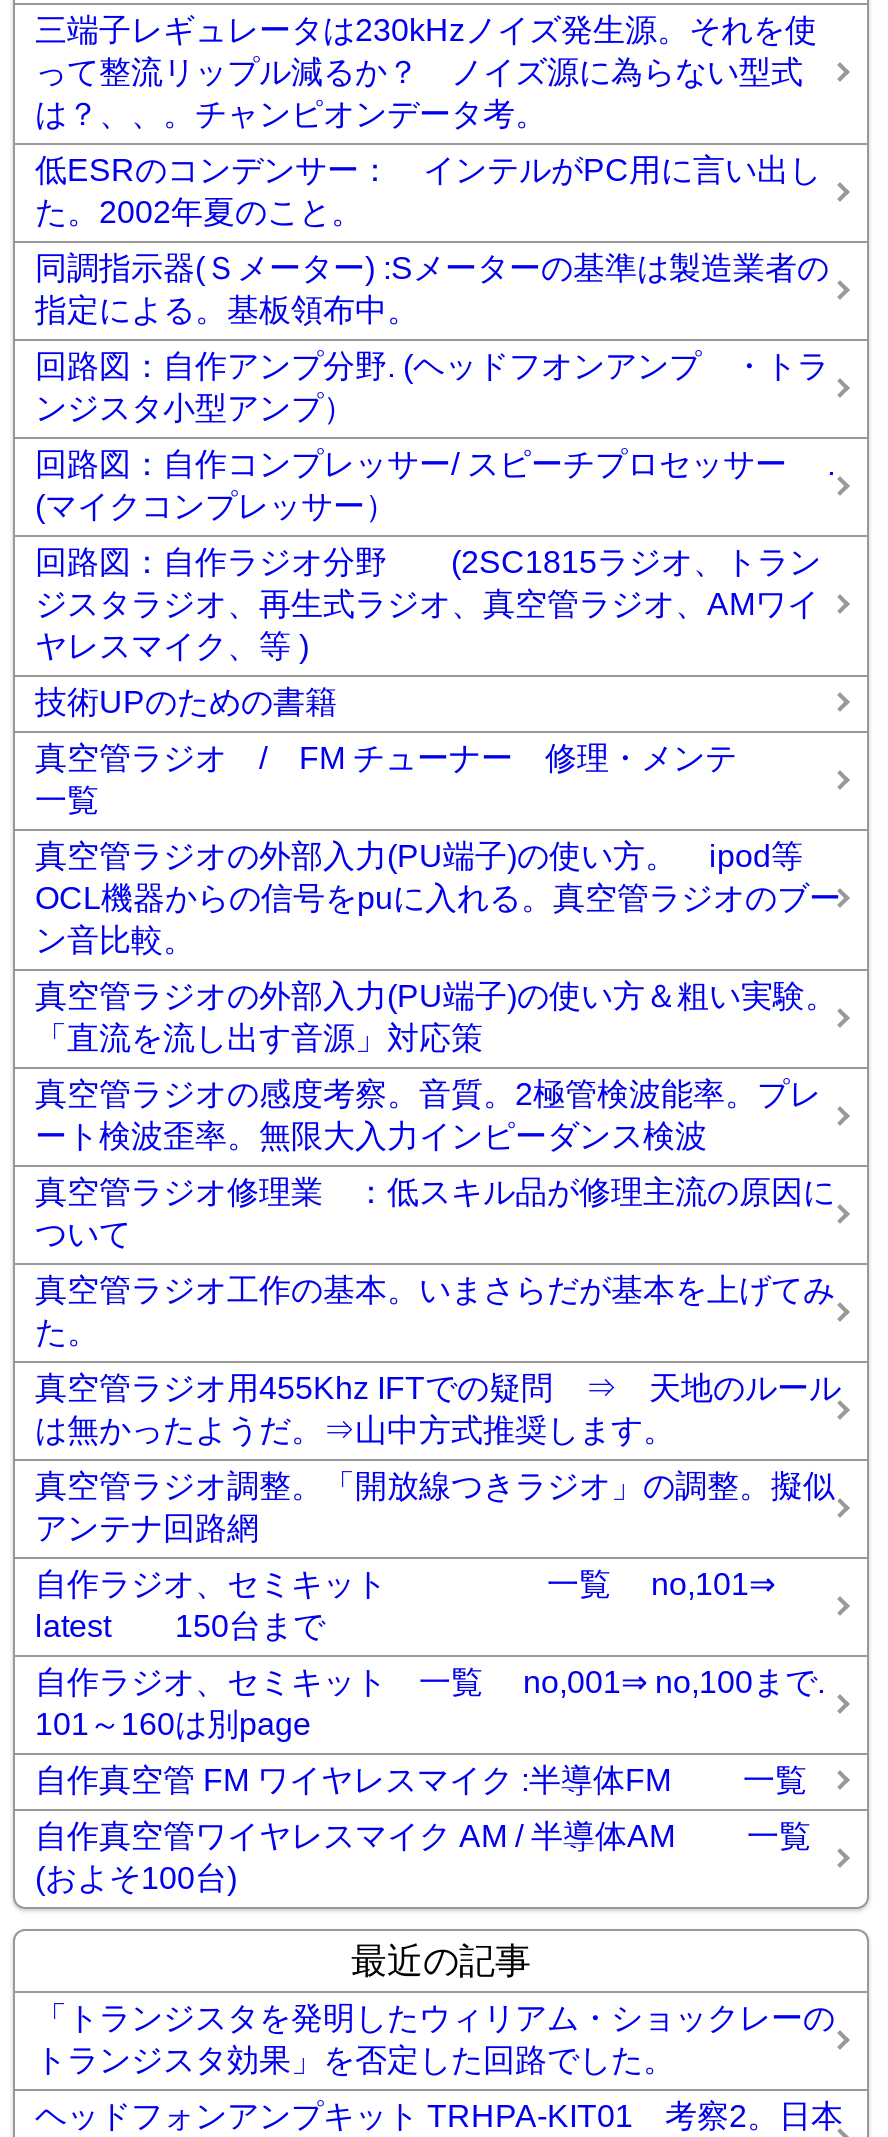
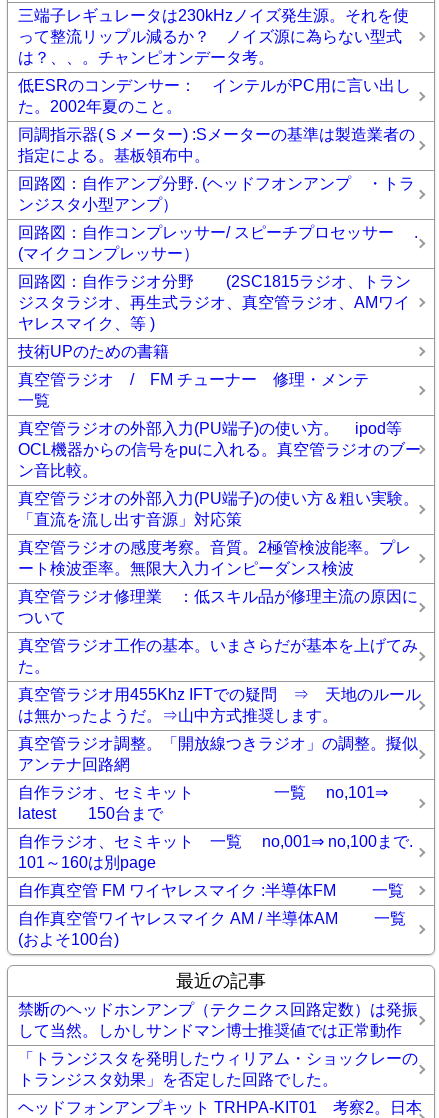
none -> [18,1000,418,1038] 禁断のヘッドホンアンプ（テクニクス回路定数）は発振 | して当然。しかしサンドマン博士推奨値では正常動作

